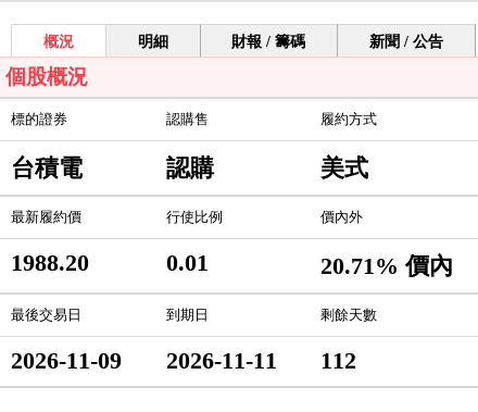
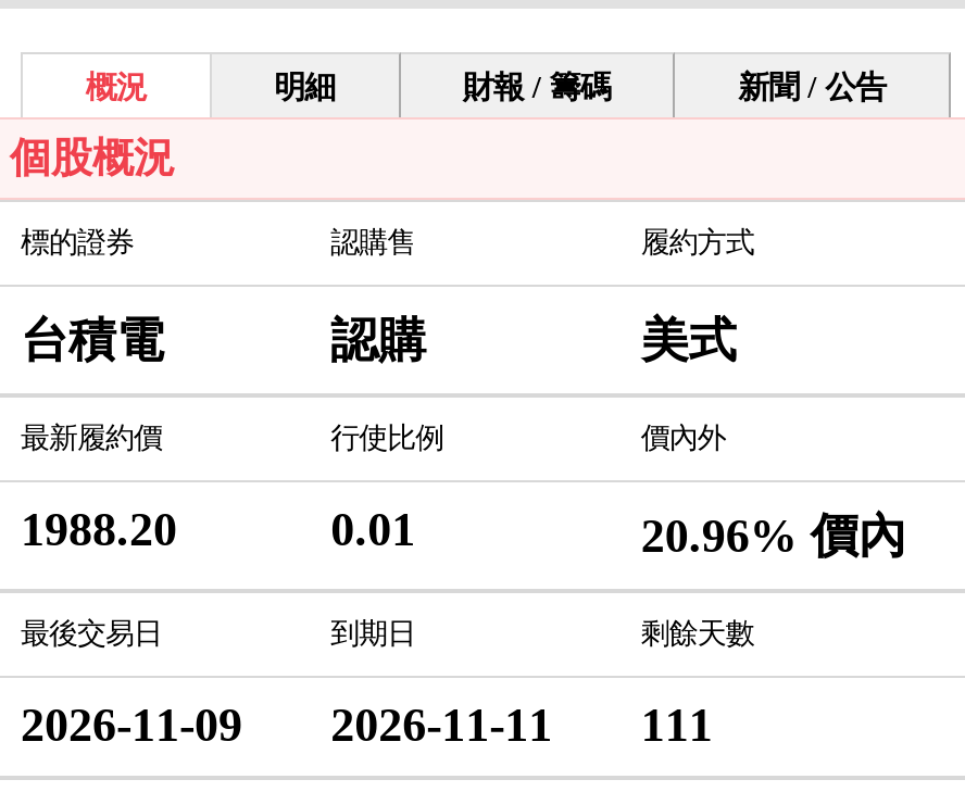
[321,253,453,279] 20.71% 價內 -> [641,511,906,563] 20.96% 價內
[11,348,357,374] 2026-11-09 2026-11-11 112 -> [21,700,712,752] 2026-11-09 2026-11-11 111

